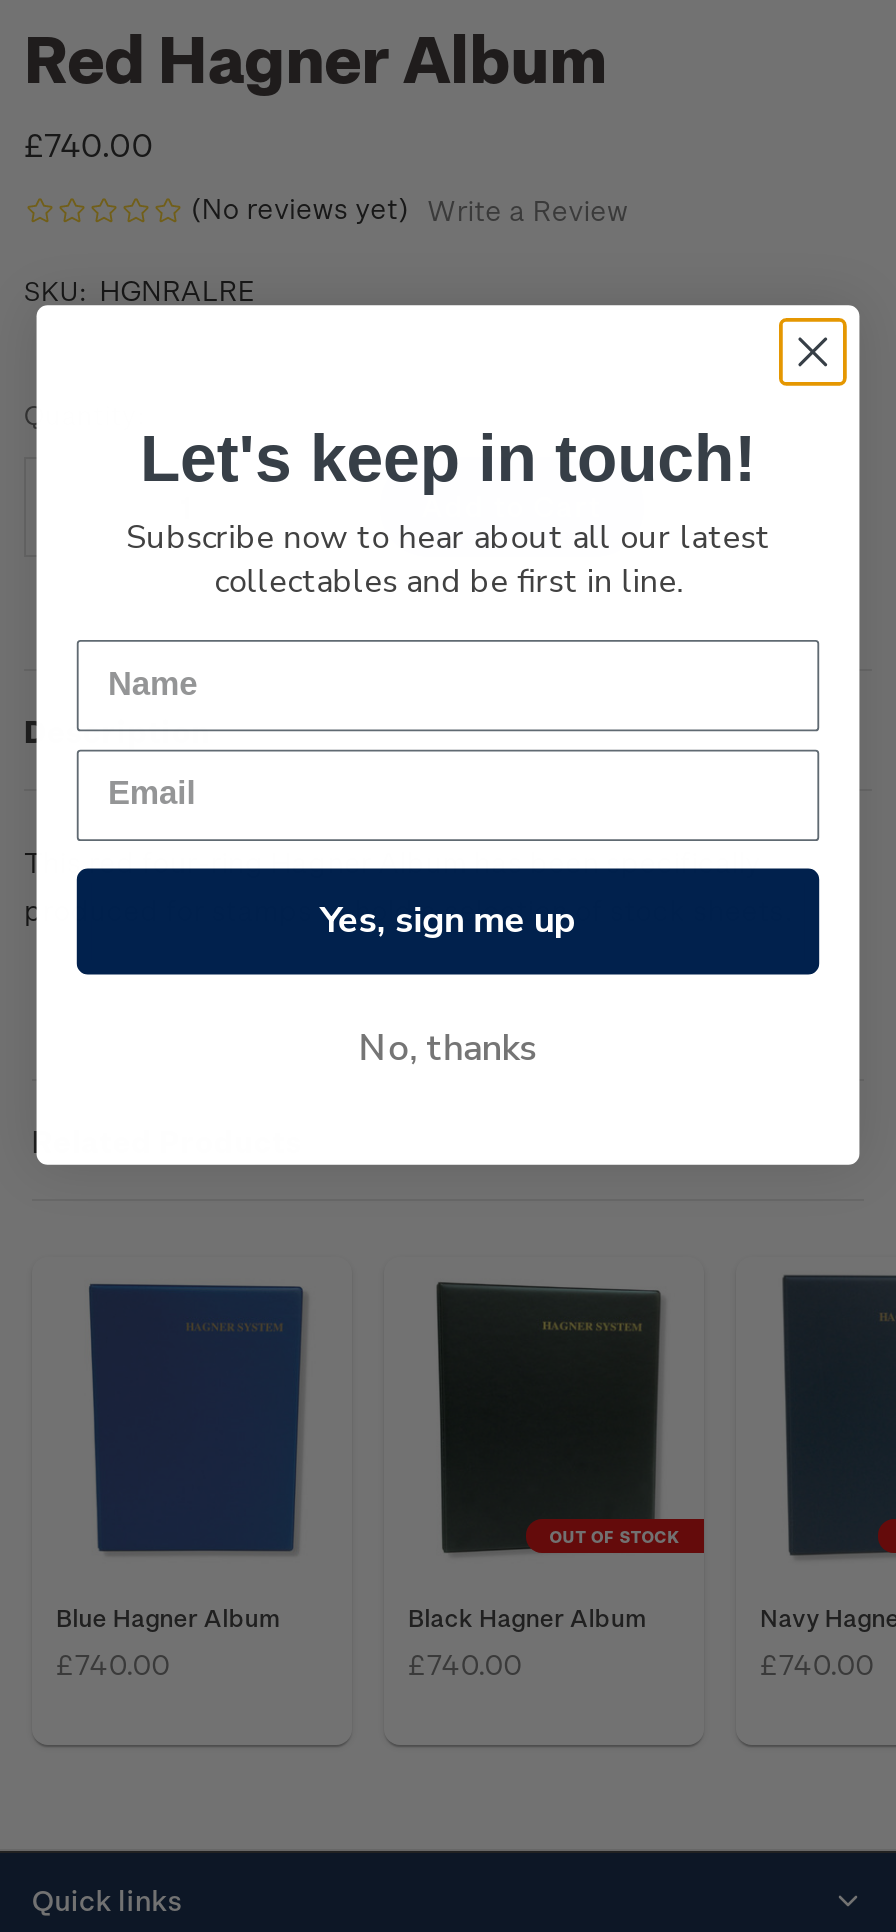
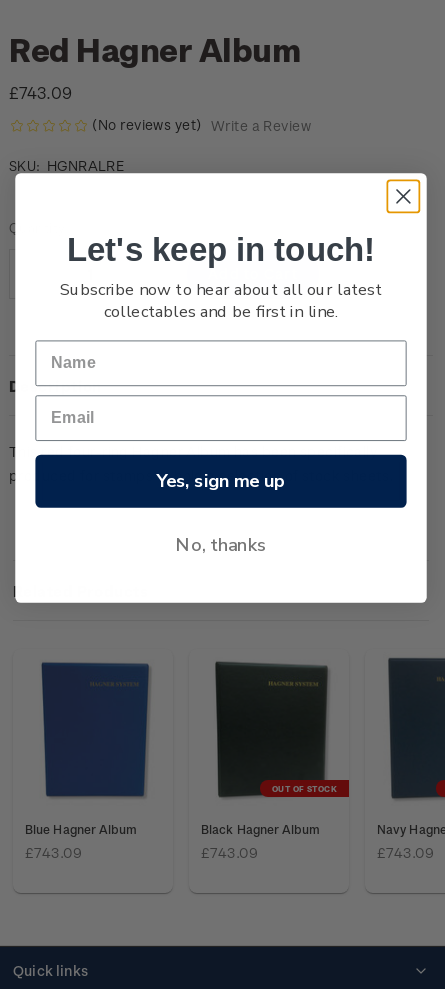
[24,125,154,163] £740.00 -> [9,83,72,102] £743.09
[56,1648,170,1682] £740.00 -> [25,844,82,861] £743.09
[408,1648,522,1682] £740.00 -> [201,844,258,861] £743.09
[760,1648,874,1682] £740.00 -> [377,844,434,861] £743.09

